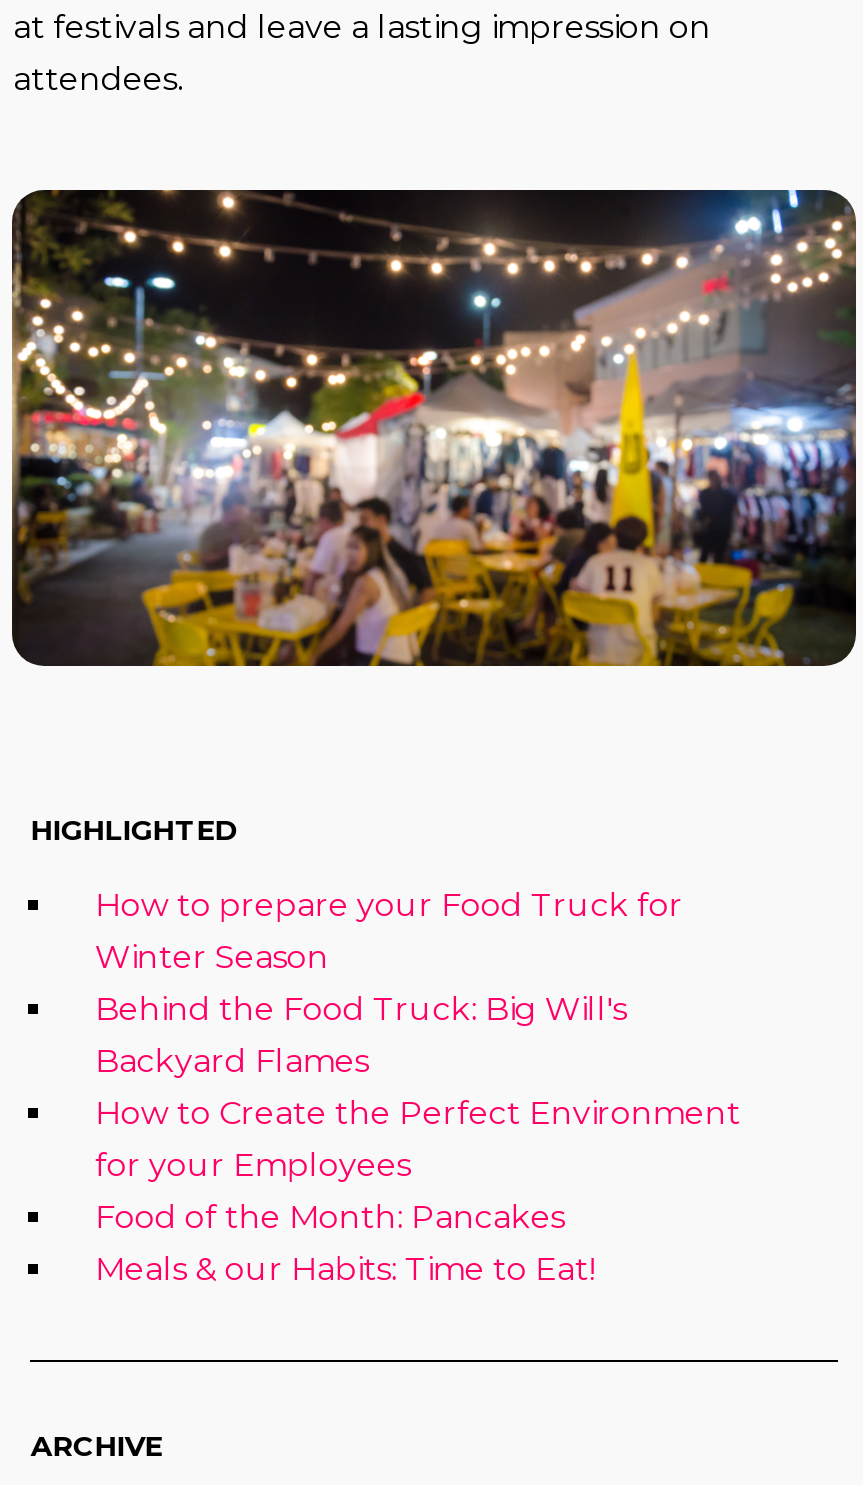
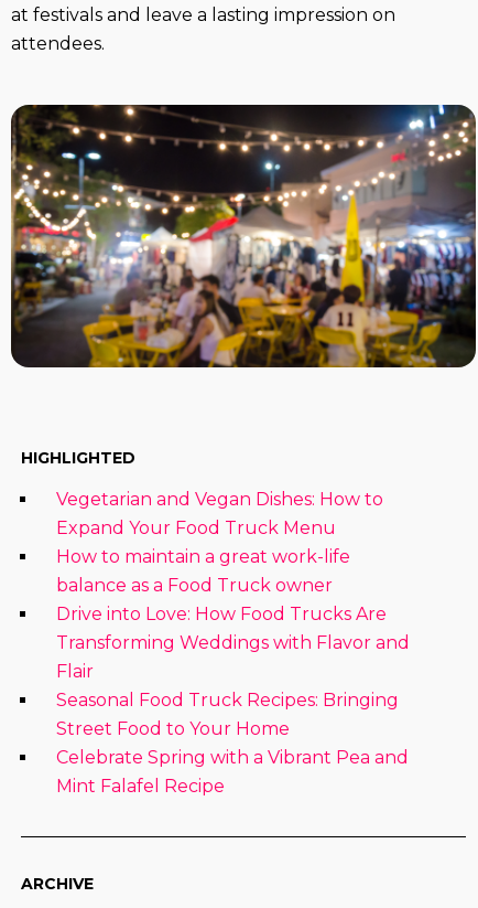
[95,885,741,1287] How to prepare your Food Truck for | Winter Season | Behind the Food Truck: Big Will's | Backyard Flames | How to Create the Perfect Environment | for your Employees | Food of the Month: Pancakes | Meals & our Habits: Time to Eat! -> [57,488,410,796] Vegetarian and Vegan Dishes: How to | Expand Your Food Truck Menu | How to maintain a great work-life | balance as a Food Truck owner | Drive into Love: How Food Trucks Are | Transforming Weddings with Flavor and | Flair | Seasonal Food Truck Recipes: Bringing | Street Food to Your Home | Celebrate Spring with a Vibrant Pea and | Mint Falafel Recipe

